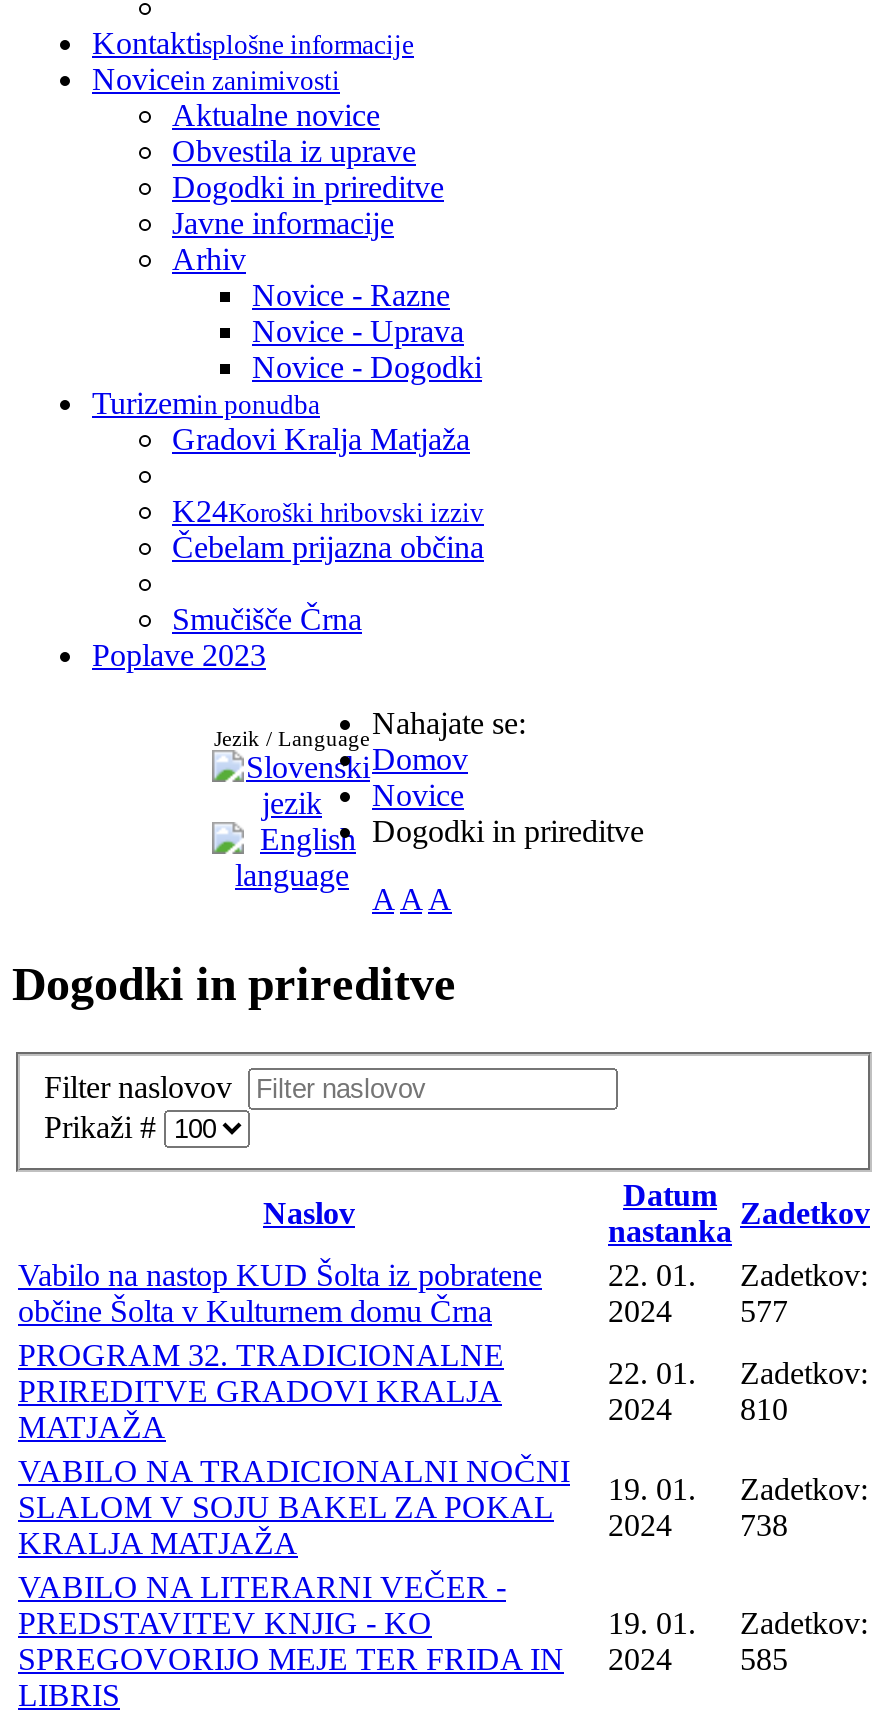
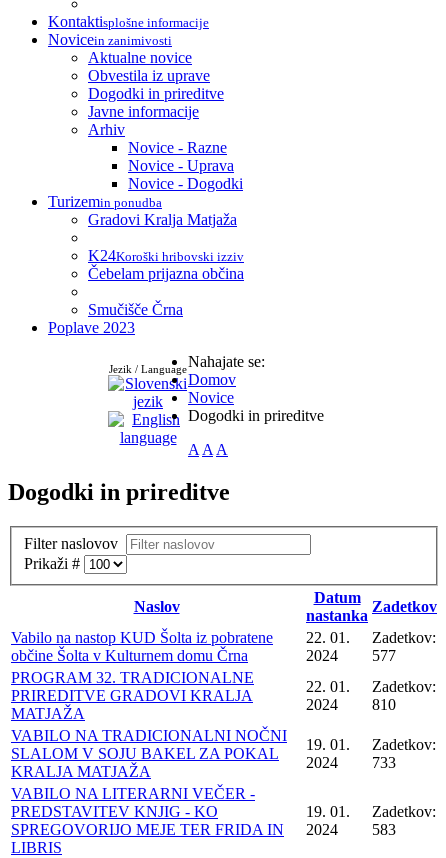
[608,1508,788,1542] 2024 738 -> [306,754,396,771] 2024 733
[18,1642,788,1676] SPREGOVORIJO MEJE TER FRIDA IN 2024 585 -> [11,821,396,838] SPREGOVORIJO MEJE TER FRIDA IN 2024 583

